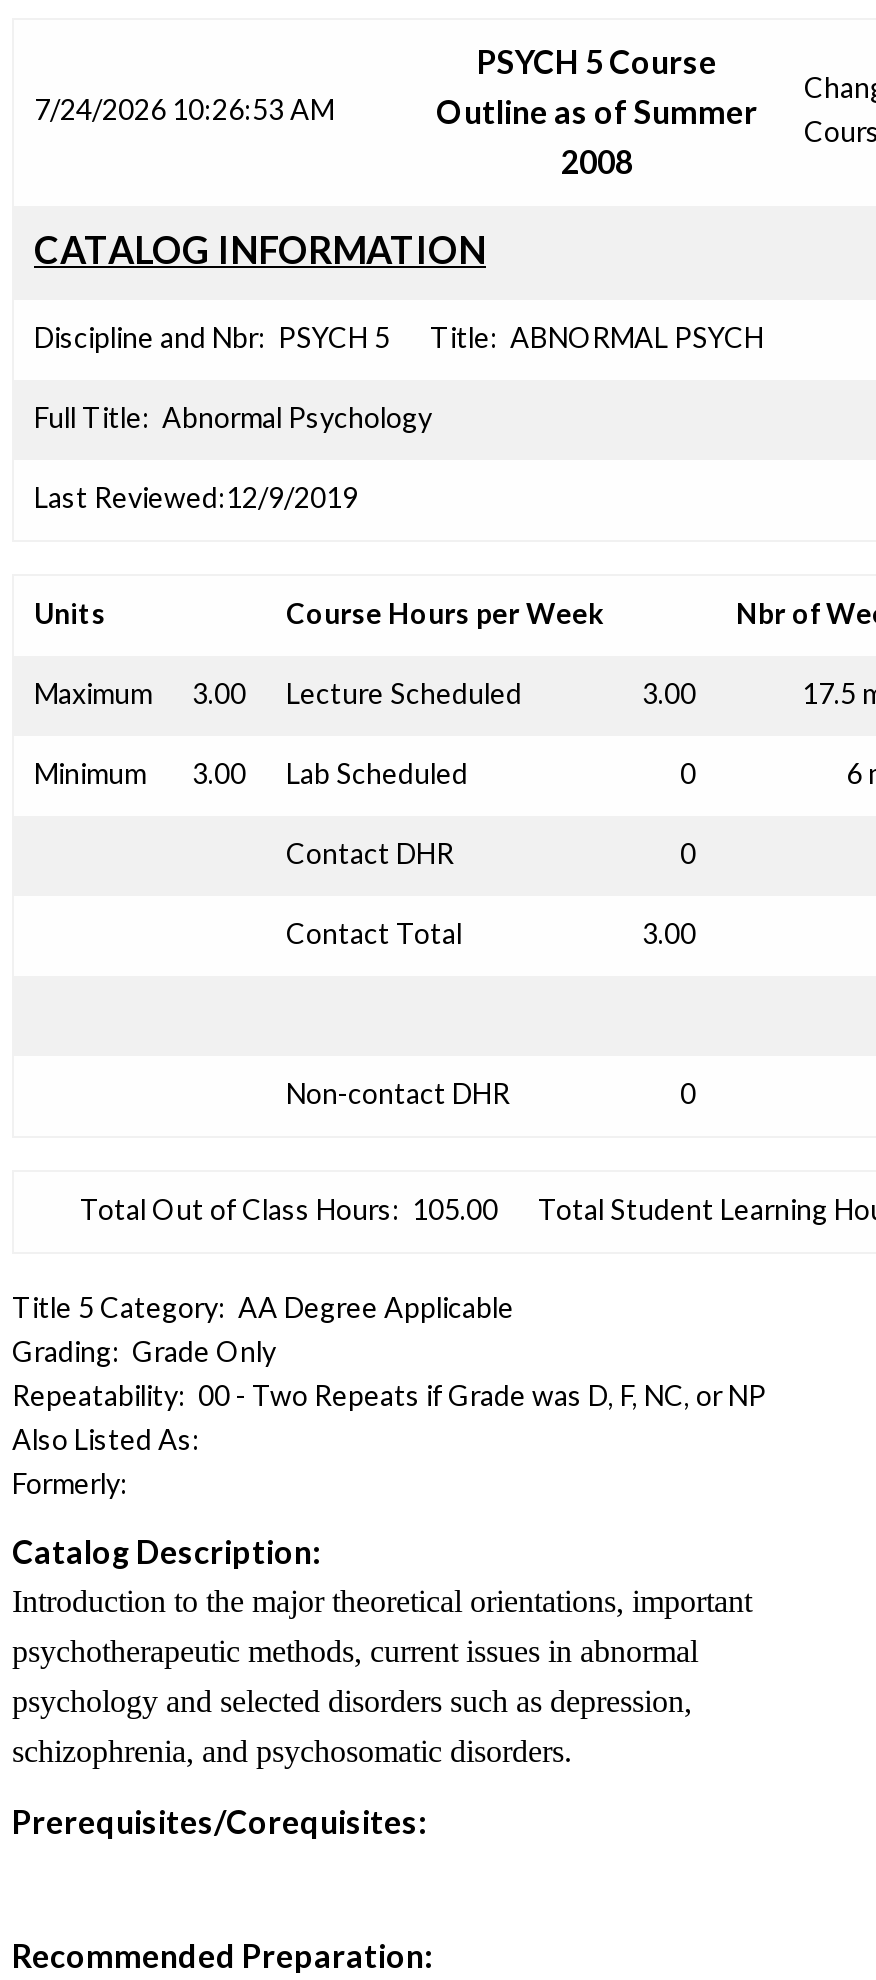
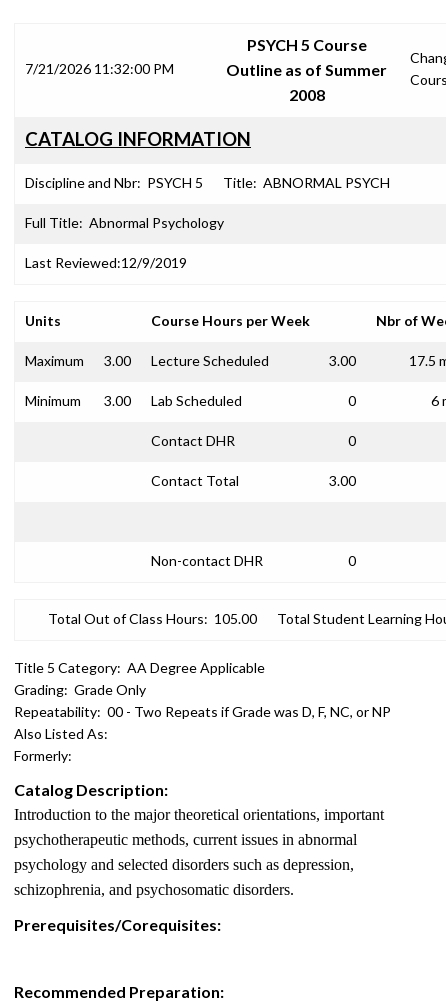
[34,92,334,126] 7/24/2026 10:26:53 AM -> [25,60,174,77] 7/21/2026 11:32:00 PM

